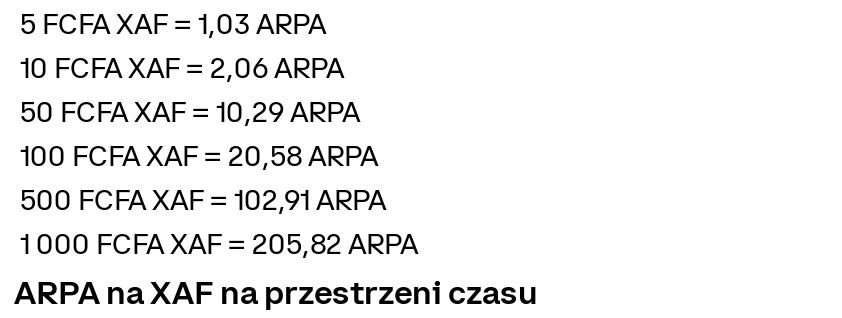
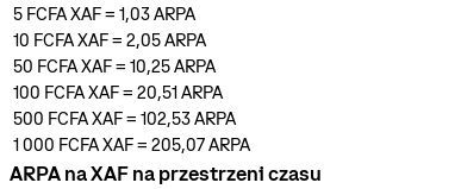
[20,49,344,85] 10 FCFA XAF = 2,06 ARPA -> [13,29,206,51] 10 FCFA XAF = 2,05 ARPA
[20,93,360,129] 50 FCFA XAF = 10,29 ARPA -> [13,55,216,77] 50 FCFA XAF = 10,25 ARPA
[20,137,378,173] 100 FCFA XAF = 20,58 ARPA -> [13,81,223,103] 100 FCFA XAF = 20,51 ARPA
[20,181,386,217] 500 FCFA XAF = 102,91 ARPA -> [13,108,236,129] 500 FCFA XAF = 102,53 ARPA
[20,225,418,261] 1 000 FCFA XAF = 205,82 ARPA -> [13,134,250,155] 1 000 FCFA XAF = 205,07 ARPA

